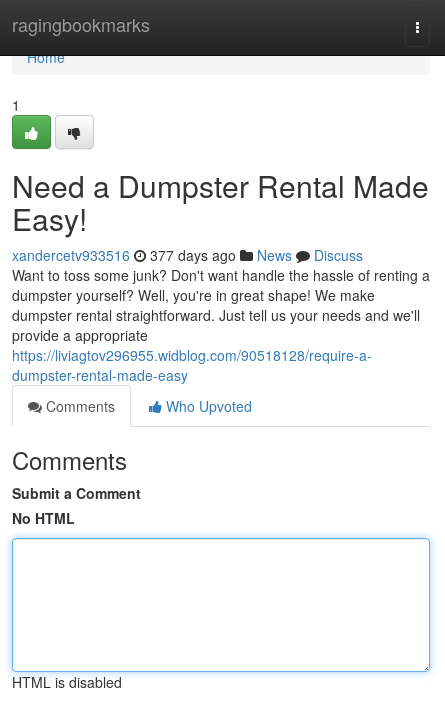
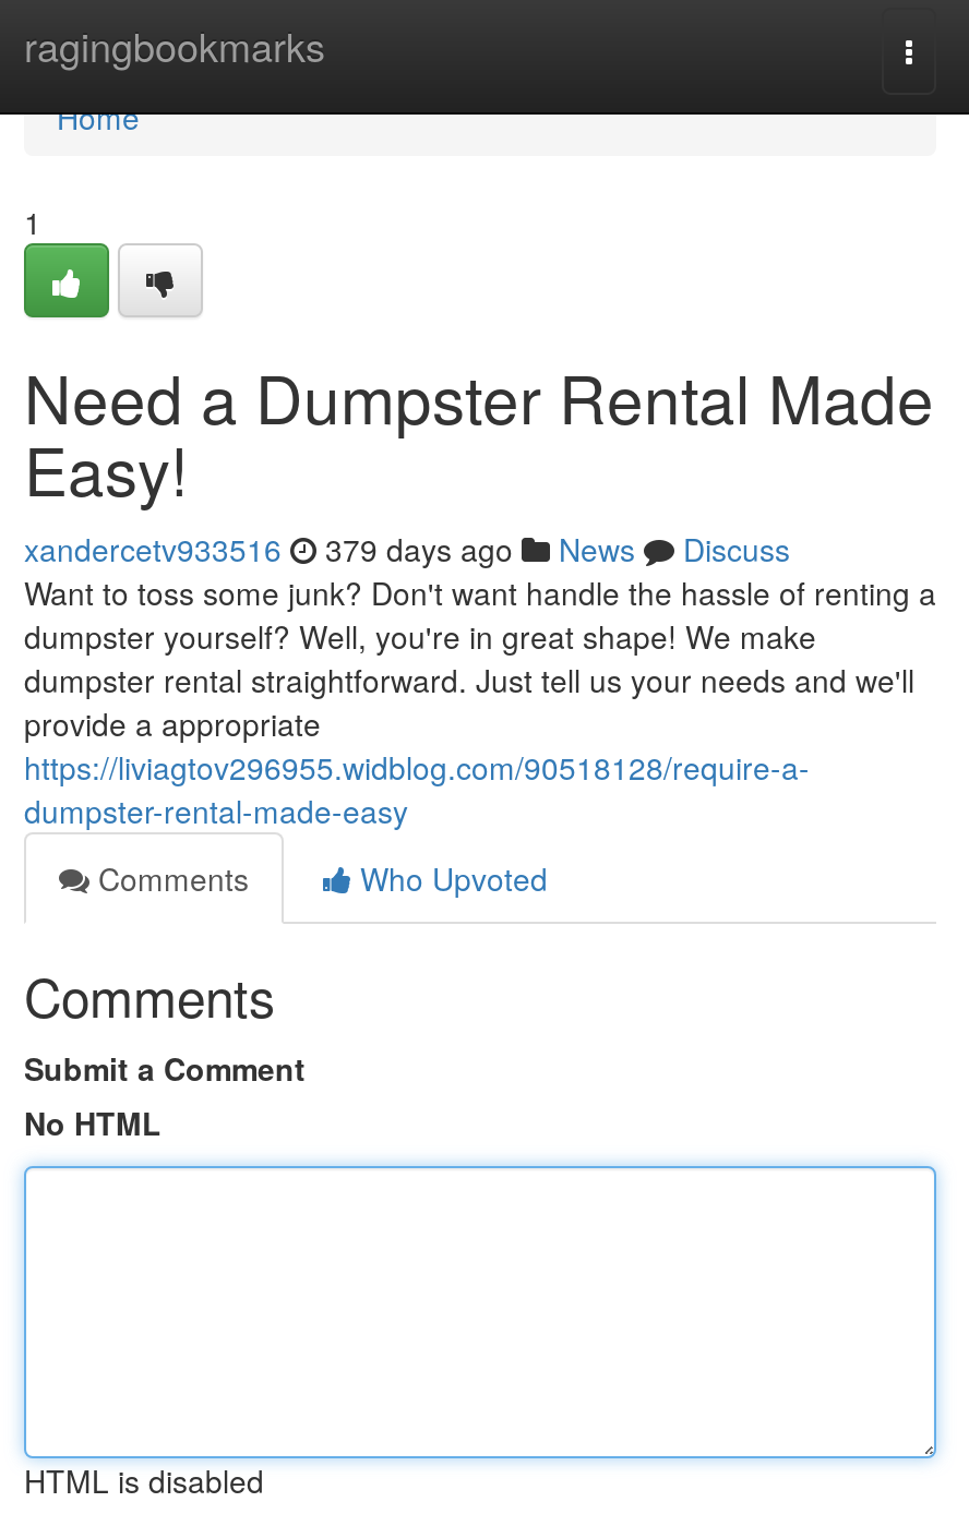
[12,245,363,265] xandercetv933516 377 days ago News Discuss -> [24,527,790,570] xandercetv933516 379 days ago News Discuss

